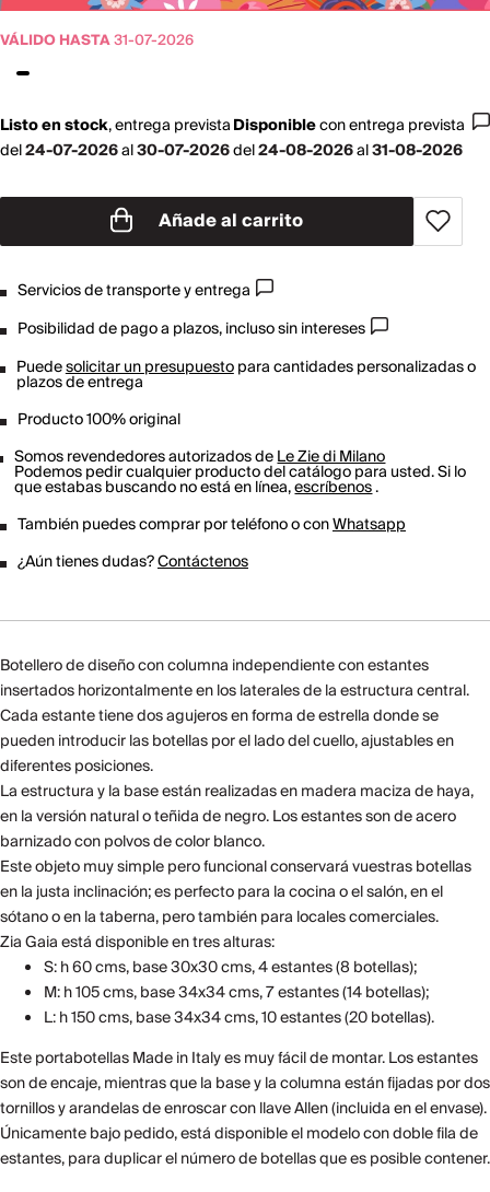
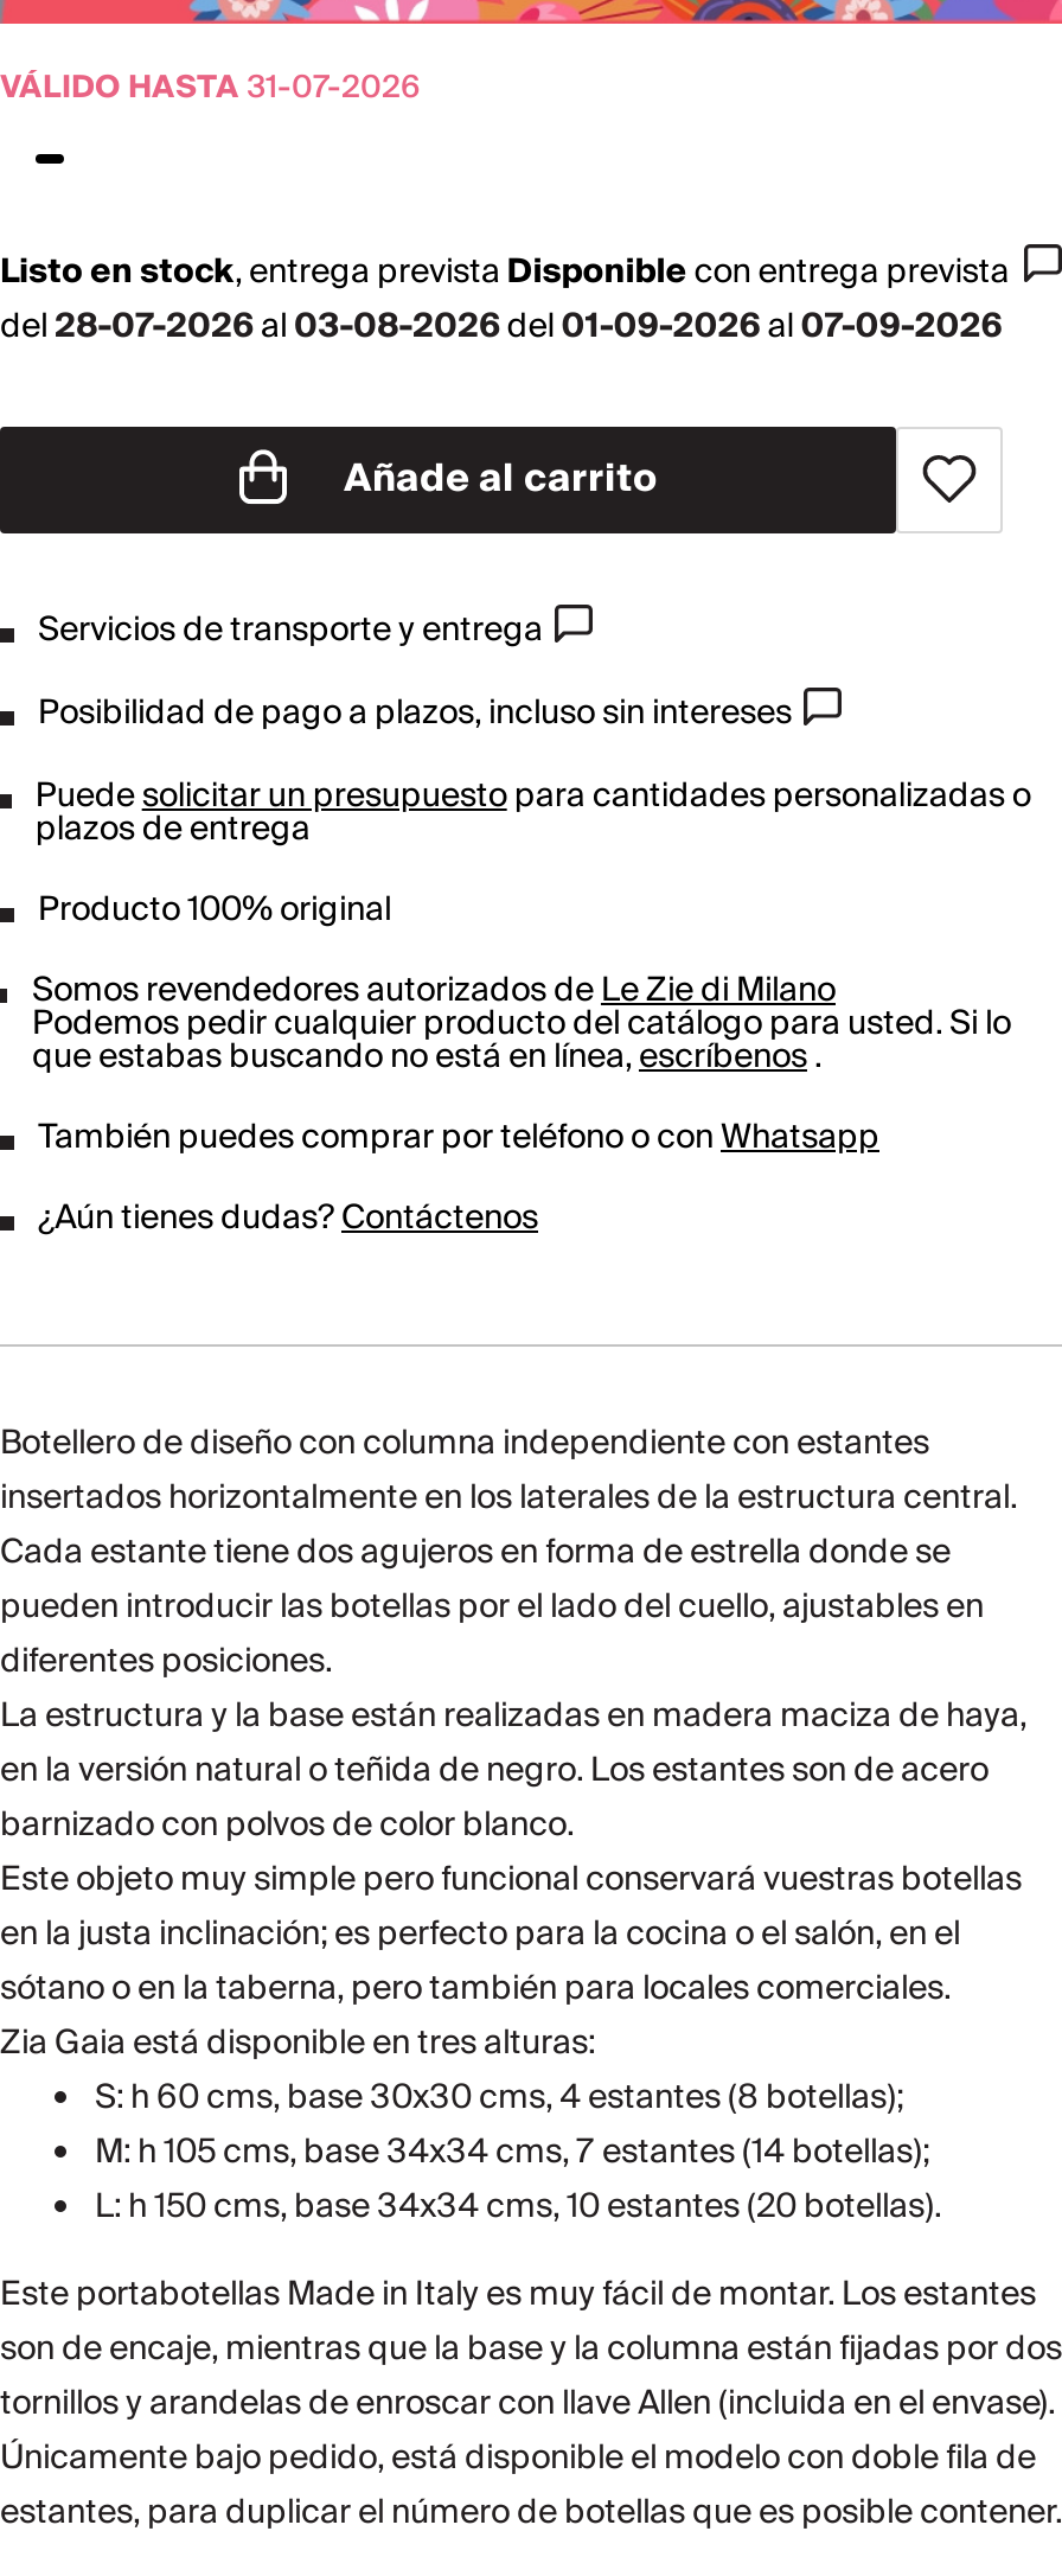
[0,137,230,164] del24-07-2026al30-07-2026 -> [0,298,500,355] del28-07-2026al03-08-2026
[233,137,463,164] del 24-08-2026al 31-08-2026 -> [507,298,1002,355] del 01-09-2026al 07-09-2026

